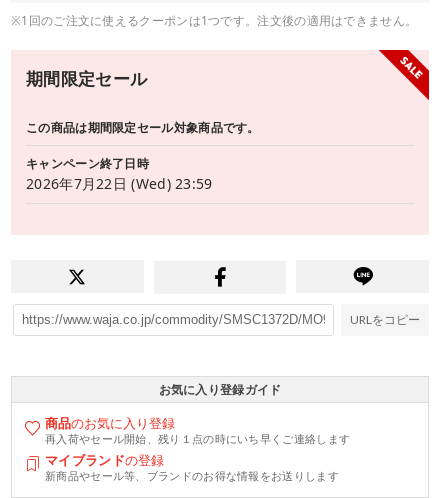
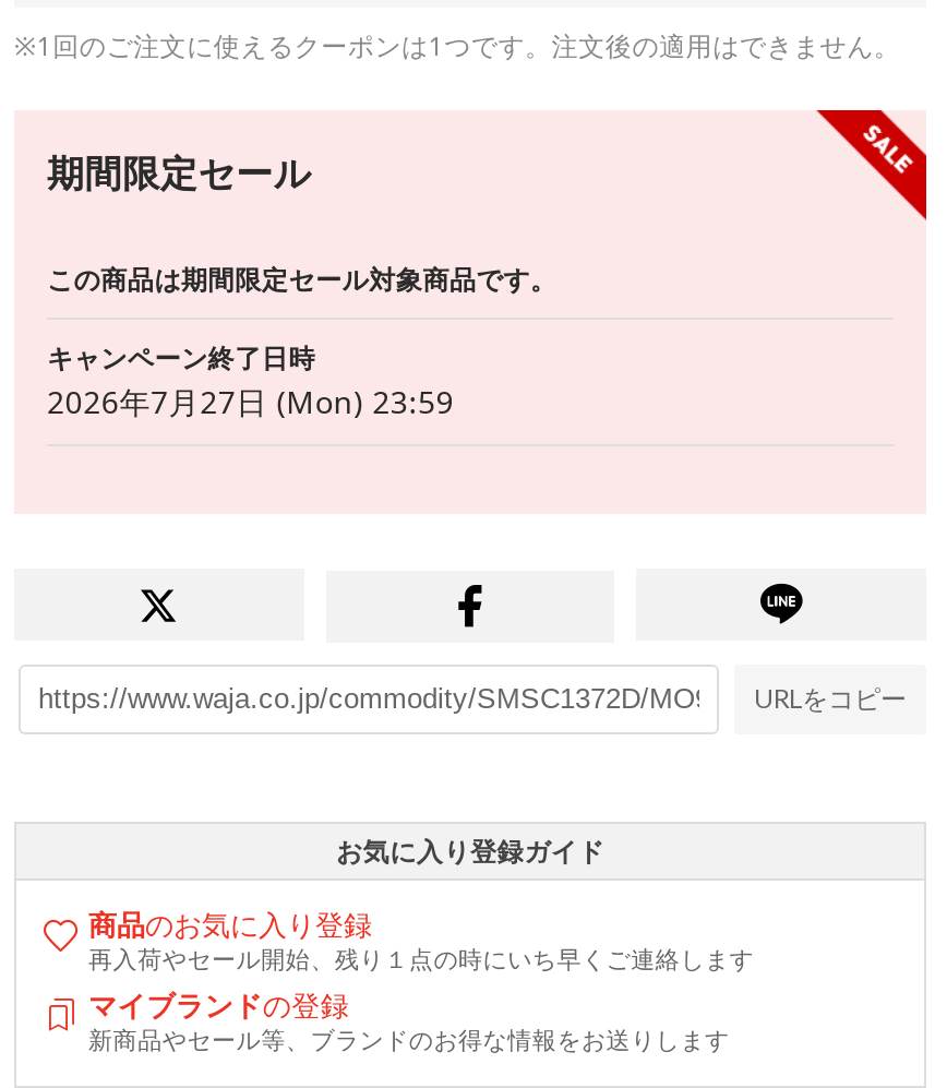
[26,174,213,193] 2026年7月22日 (Wed) 23:59 -> [47,380,454,422] 2026年7月27日 (Mon) 23:59

